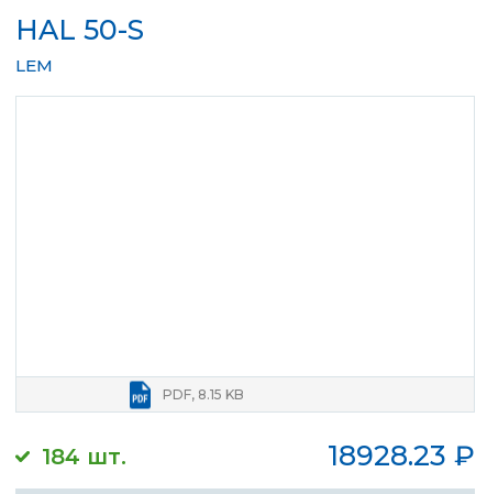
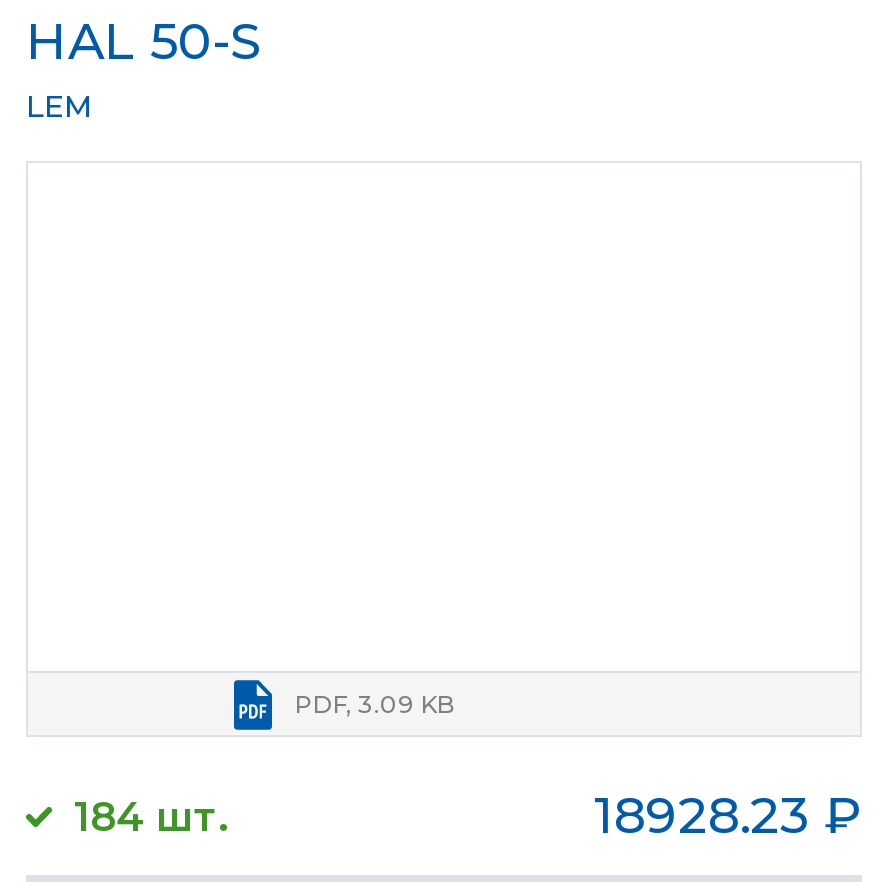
[163,386,244,403] PDF, 8.15 KB -> [294,689,454,719] PDF, 3.09 KB

